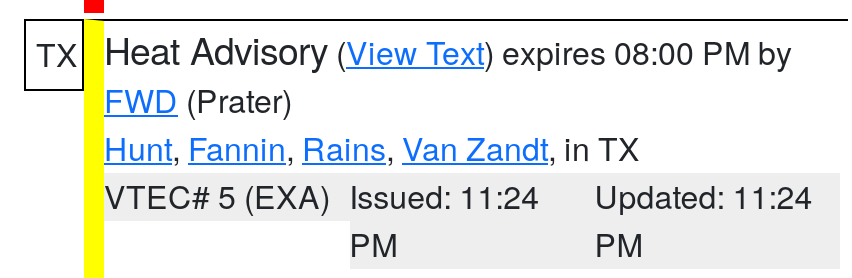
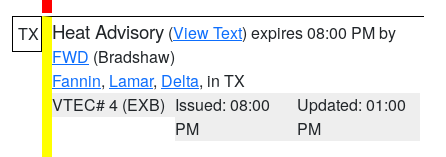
[104,77,640,219] FWD (Prater) | Hunt, Fannin, Rains, Van Zandt, in TX | VTEC# 5 (EXA) Issued: 11:24 -> [52,45,270,116] FWD (Bradshaw) | Fannin, Lamar, Delta, in TX | VTEC# 4 (EXB) Issued: 08:00
[594,173,812,219] Updated: 11:24 -> [297,93,406,116] Updated: 01:00

